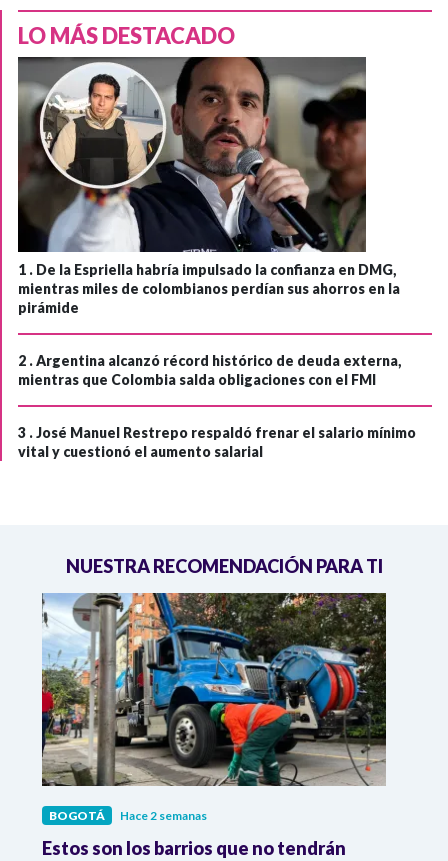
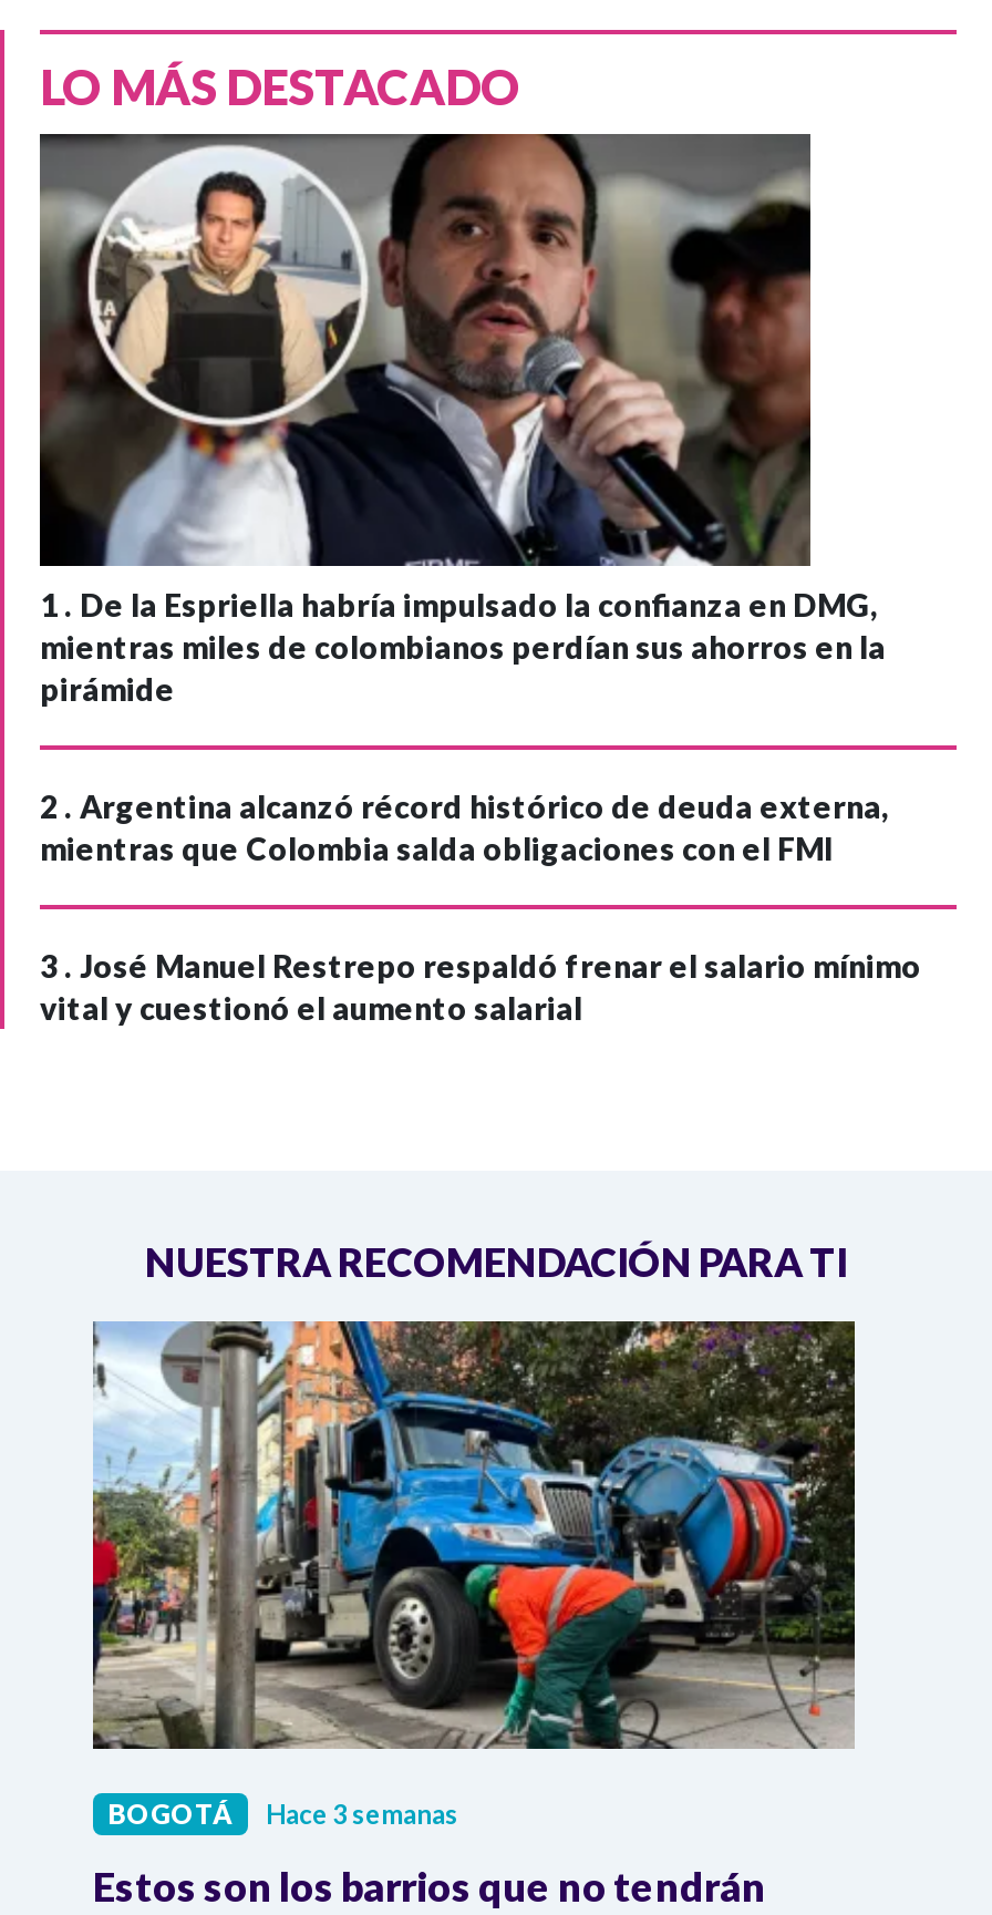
[49,808,207,823] BOGOTÁ Hace 2 semanas -> [108,1797,458,1830] BOGOTÁ Hace 3 semanas

